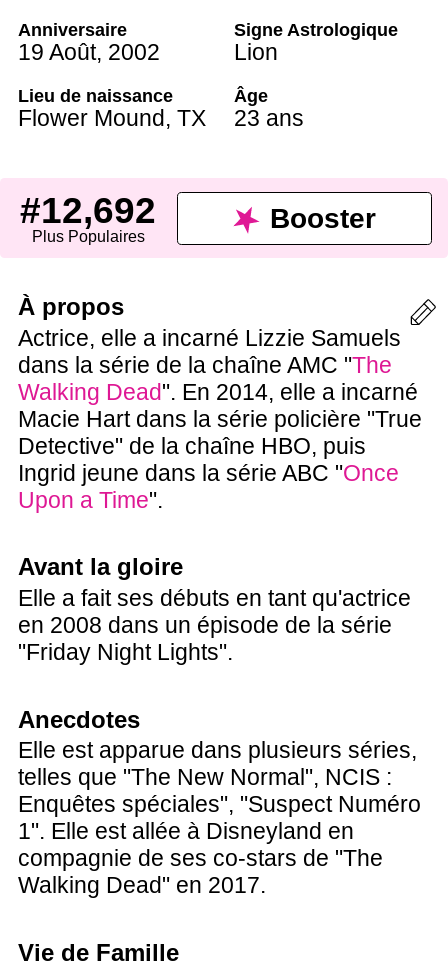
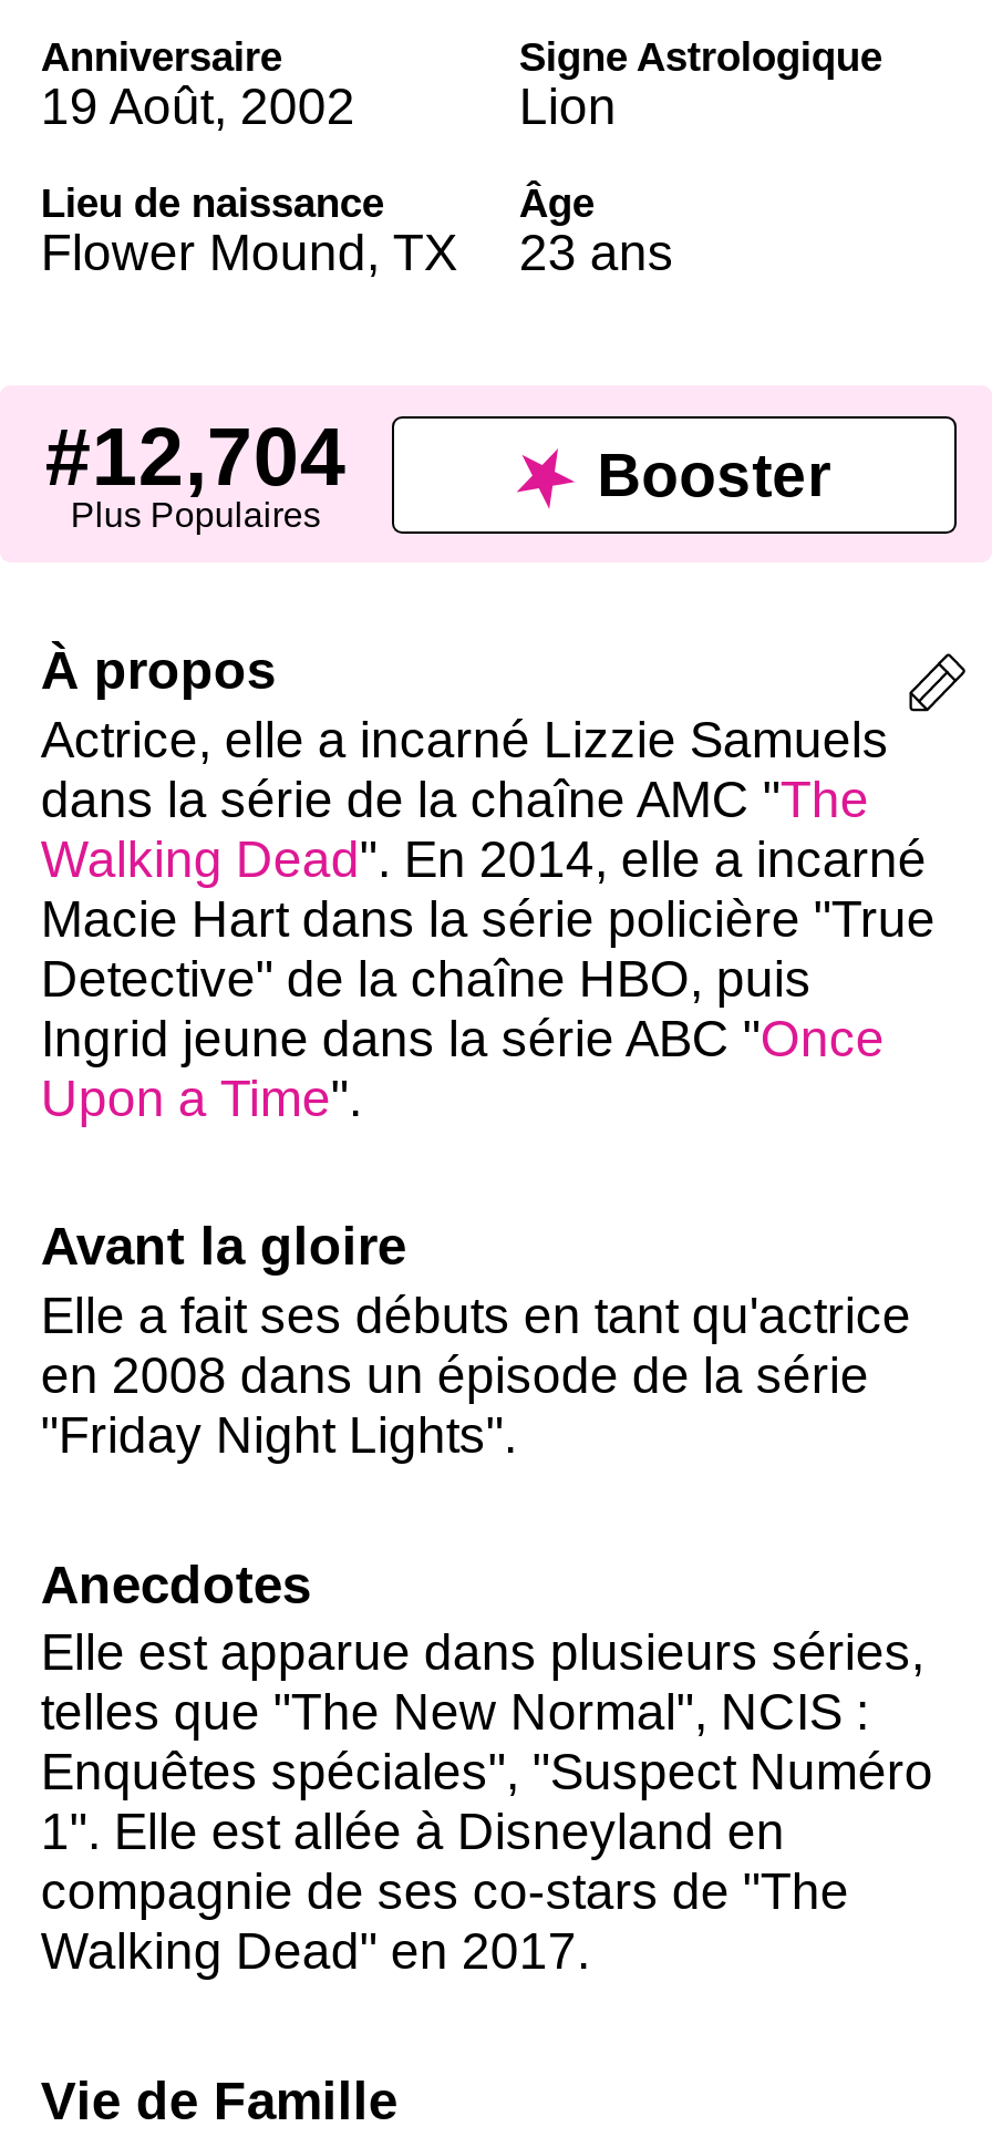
[20,189,156,230] #12,692 -> [45,411,346,502] #12,704

